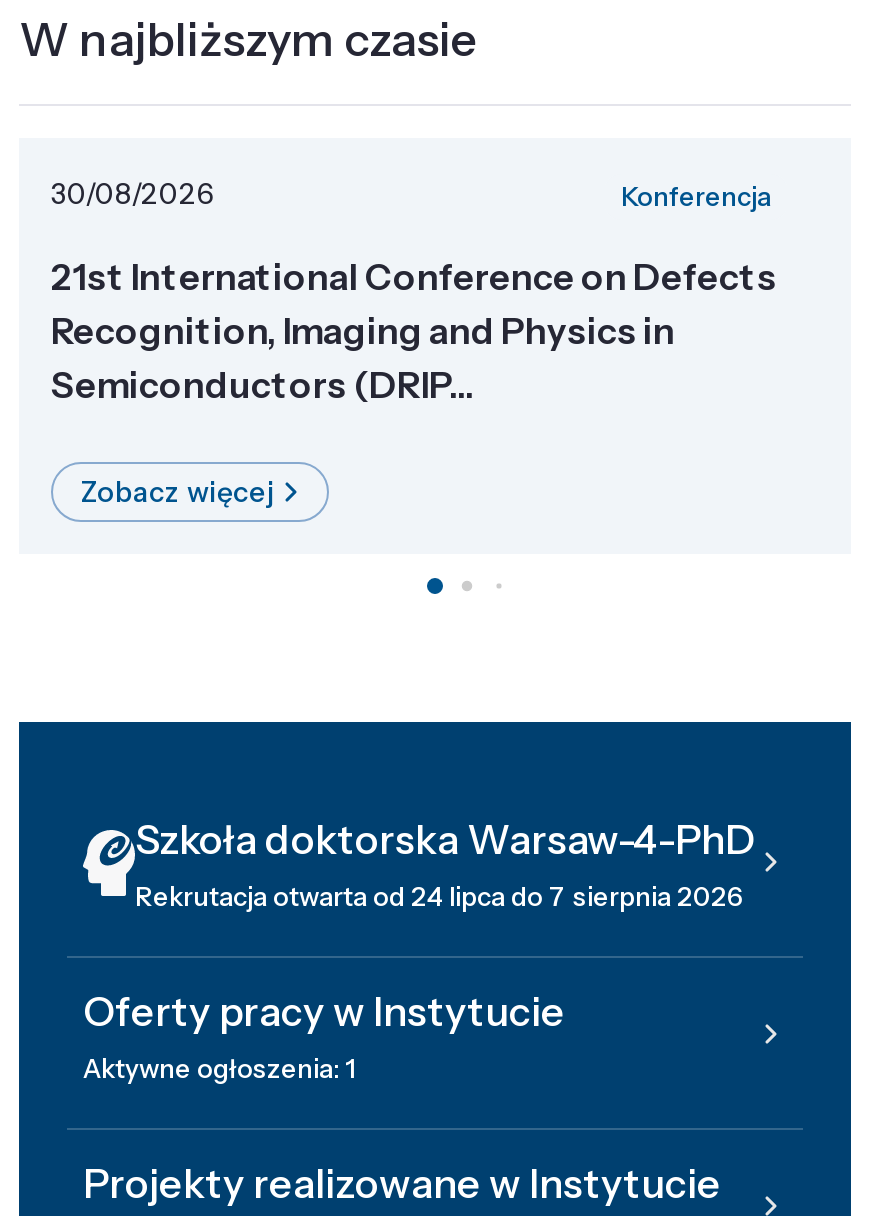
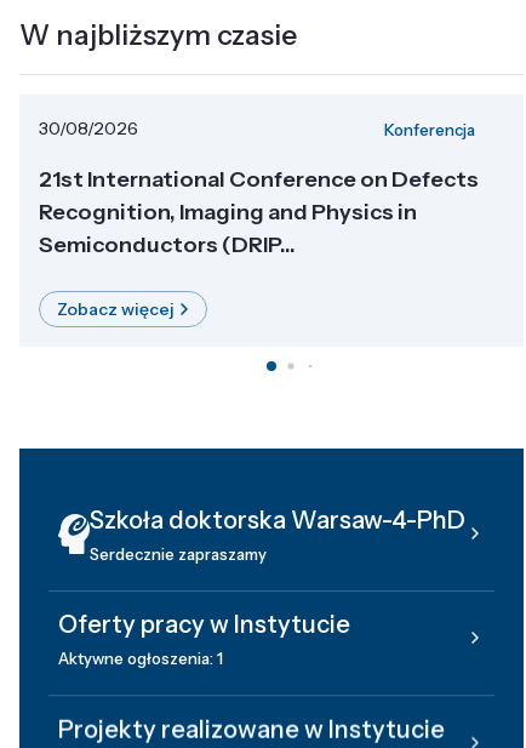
[135,879,743,911] Rekrutacja otwarta od 24 lipca do 7 sierpnia 2026 -> [90,544,267,563] Serdecznie zapraszamy

